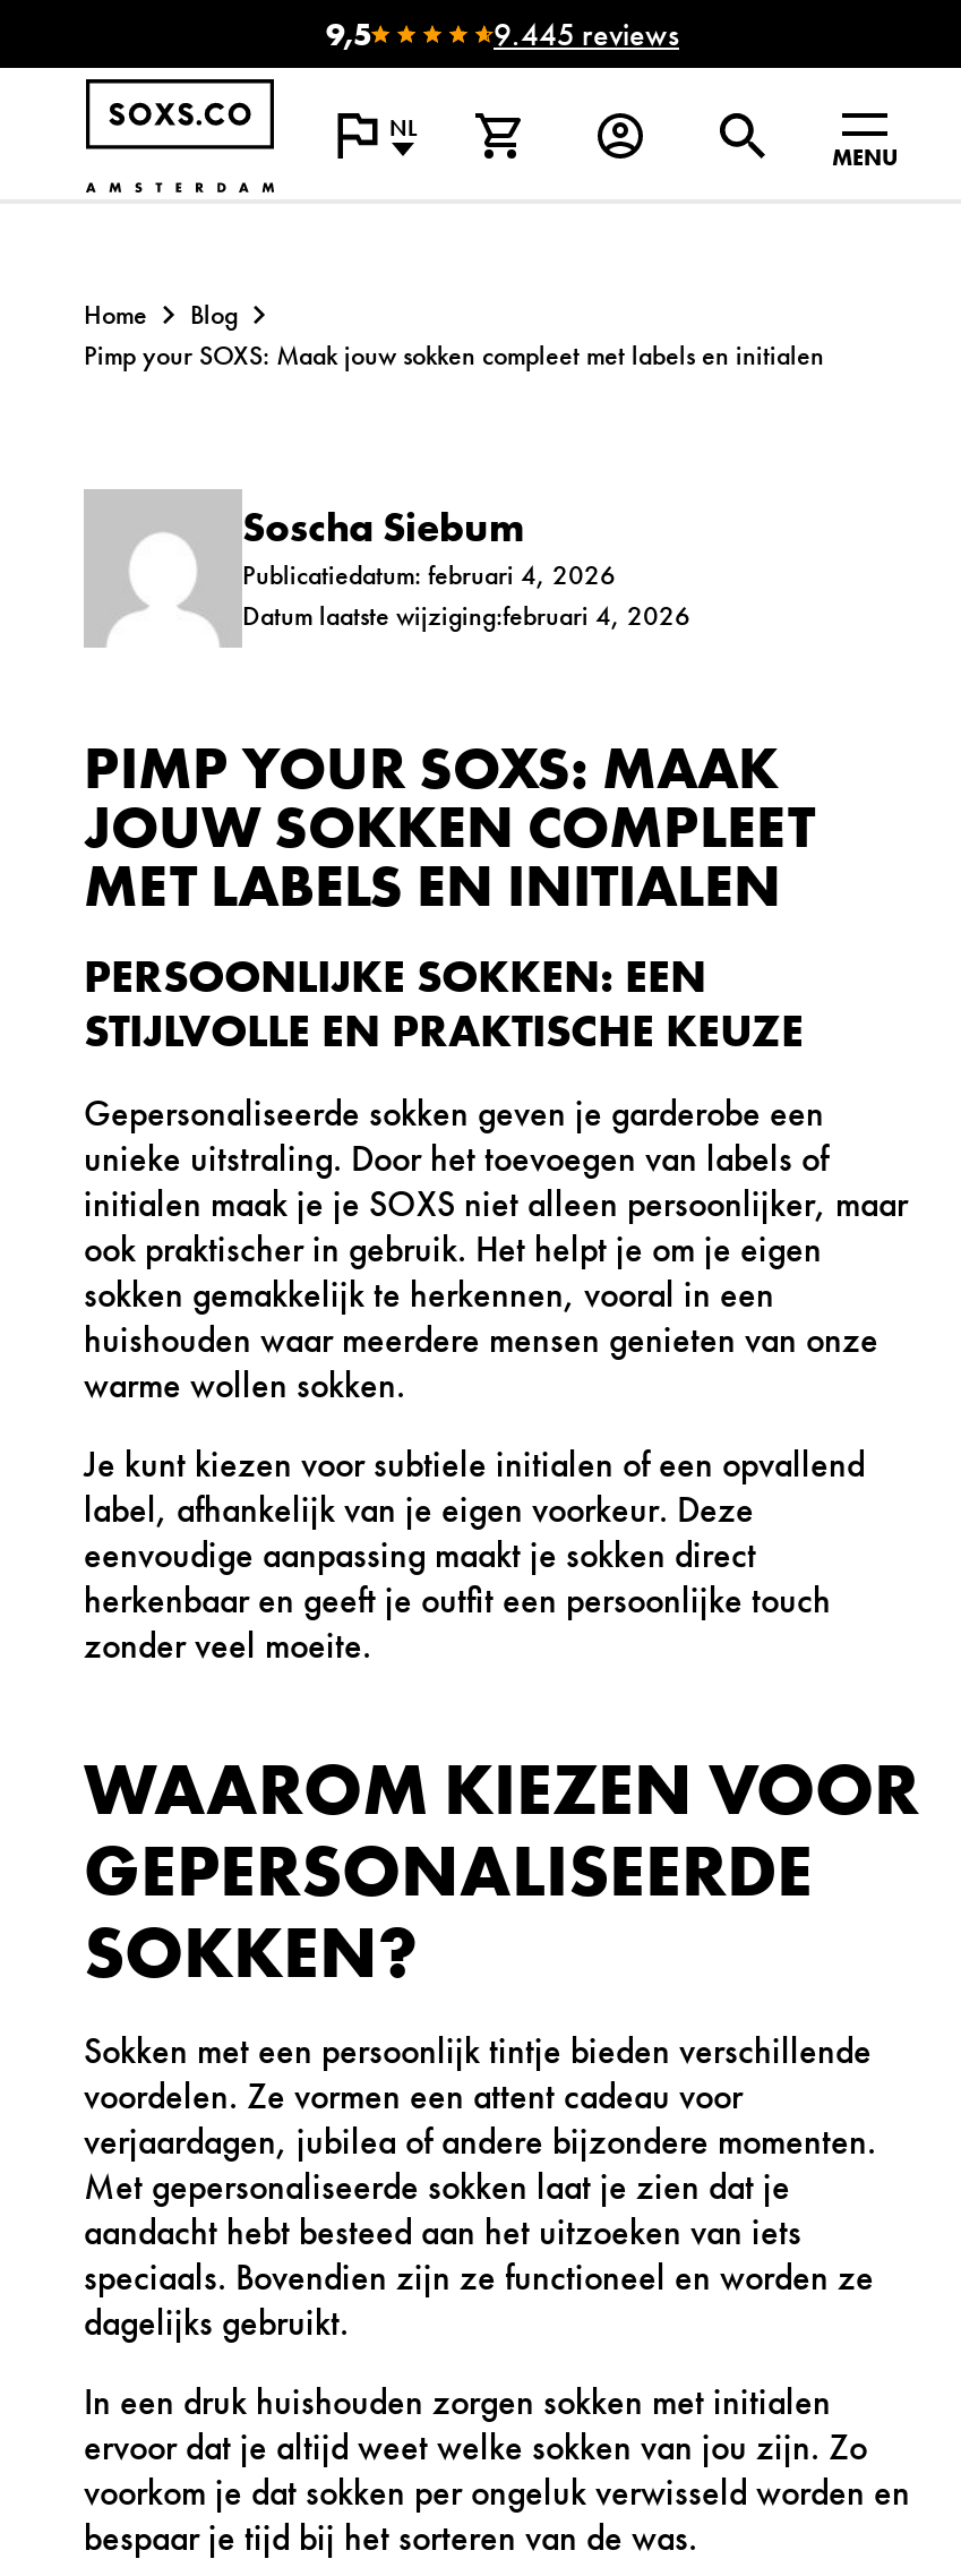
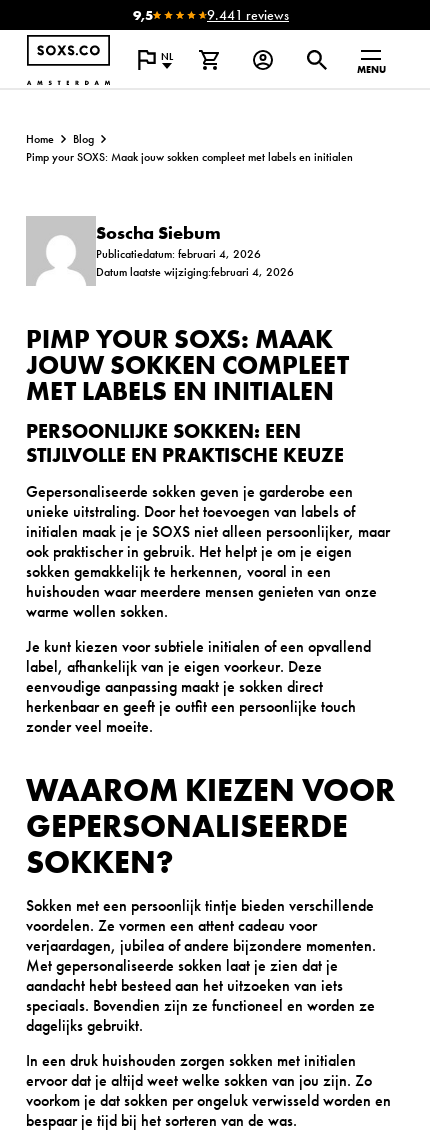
[494,14,679,54] 9.445 reviews -> [207,6,289,24] 9.441 reviews

